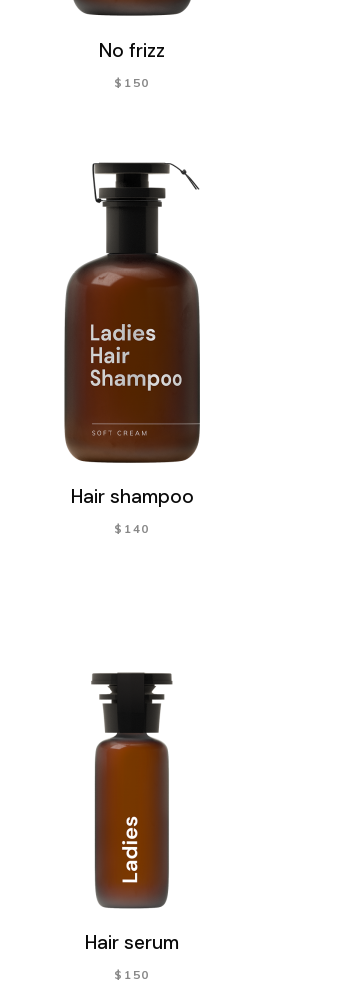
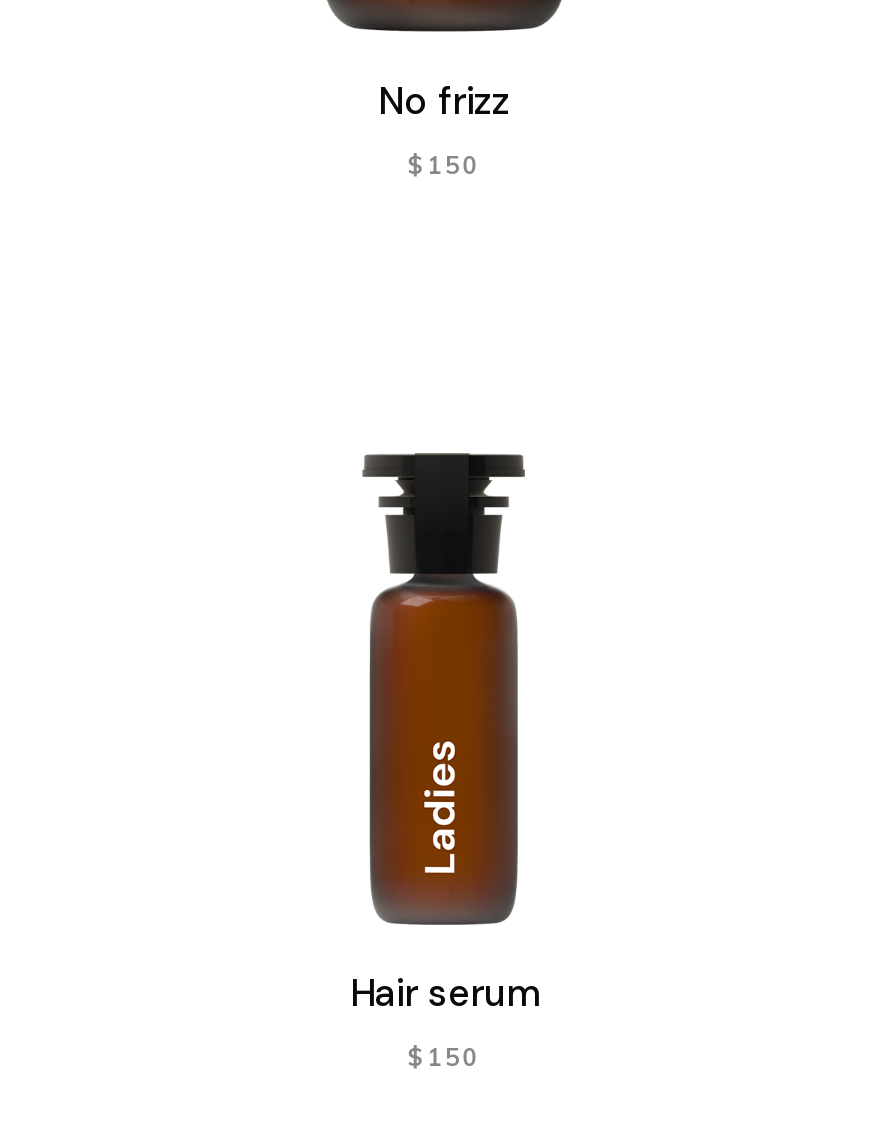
[63,162,201,536] [image] | Hair shampoo | $140 -> none

